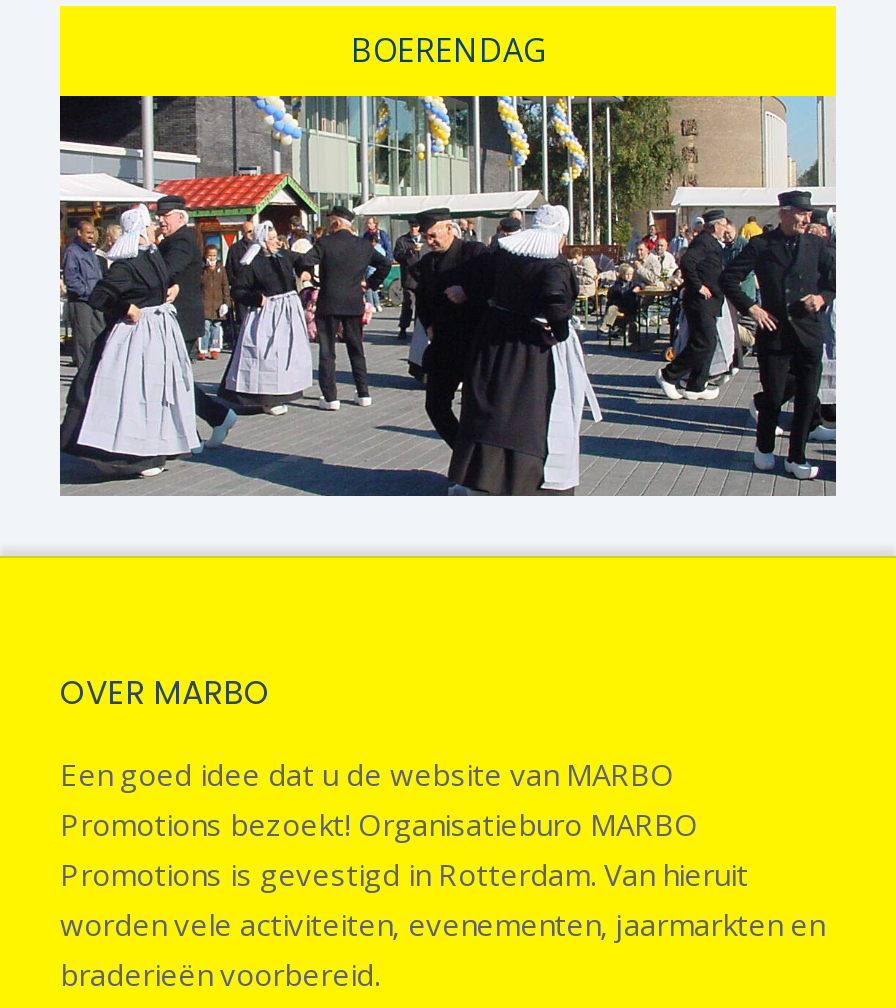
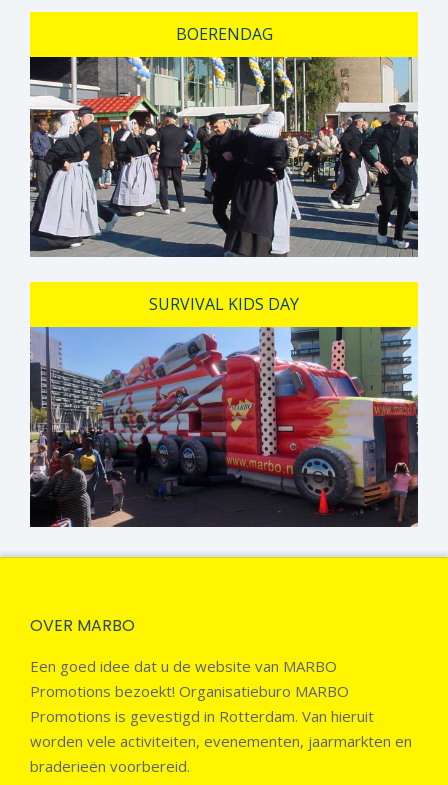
none -> [29,326,419,527] [image]
none -> [149,293,299,315] SURVIVAL KIDS DAY

